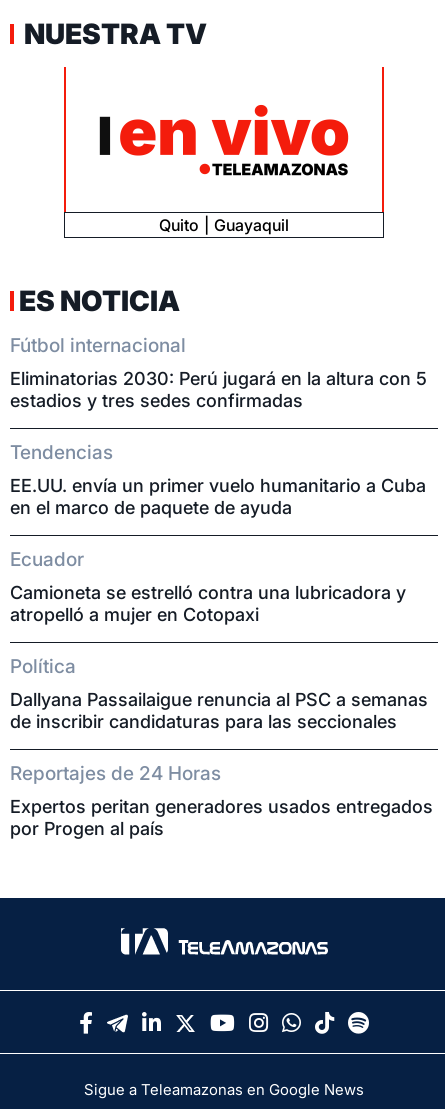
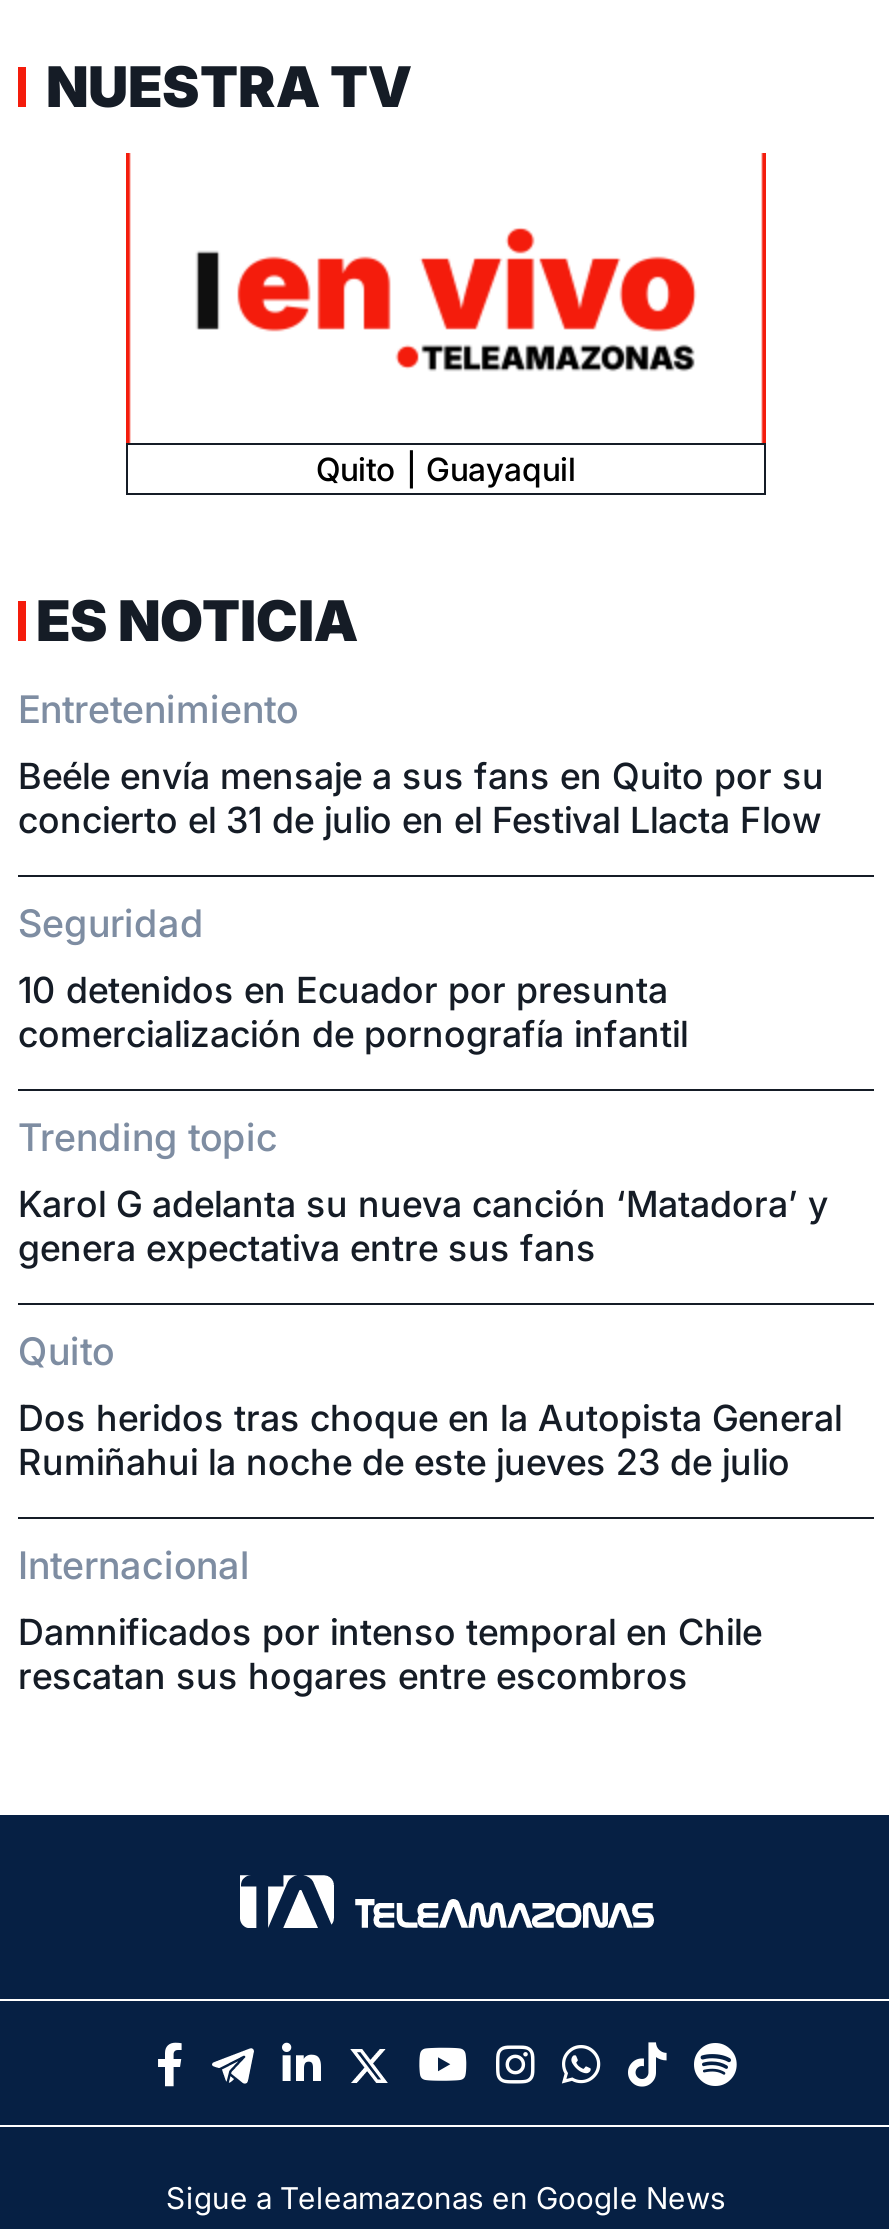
[10,334,186,357] Fútbol internacional -> [18,688,298,734] Entretenimiento
[10,368,427,411] Eliminatorias 2030: Perú jugará en la altura con 5 | estadios y tres sedes confirmadas -> [18,756,824,842] Beéle envía mensaje a sus fans en Quito por su | concierto el 31 de julio en el Festival Llacta Flow
[10,441,113,464] Tendencias -> [18,902,204,948] Seguridad
[10,475,426,518] EE.UU. envía un primer vuelo humanitario a Cuba | en el marco de paquete de ayuda -> [18,970,688,1056] 10 detenidos en Ecuador por presunta | comercialización de pornografía infantil
[10,548,84,571] Ecuador -> [18,1116,278,1162] Trending topic
[10,582,406,625] Camioneta se estrelló contra una lubricadora y | atropelló a mujer en Cotopaxi -> [18,1184,828,1270] Karol G adelanta su nueva canción ‘Matadora’ y | genera expectativa entre sus fans
[10,655,76,678] Política -> [18,1330,114,1376] Quito
[10,689,428,732] Dallyana Passailaigue renuncia al PSC a semanas | de inscribir candidaturas para las seccionales -> [18,1398,842,1484] Dos heridos tras choque en la Autopista General | Rumiñahui la noche de este jueves 23 de julio
[10,762,221,785] Reportajes de 24 Horas -> [18,1544,250,1590] Internacional
[10,796,433,839] Expertos peritan generadores usados entregados | por Progen al país -> [18,1612,762,1698] Damnificados por intenso temporal en Chile | rescatan sus hogares entre escombros

